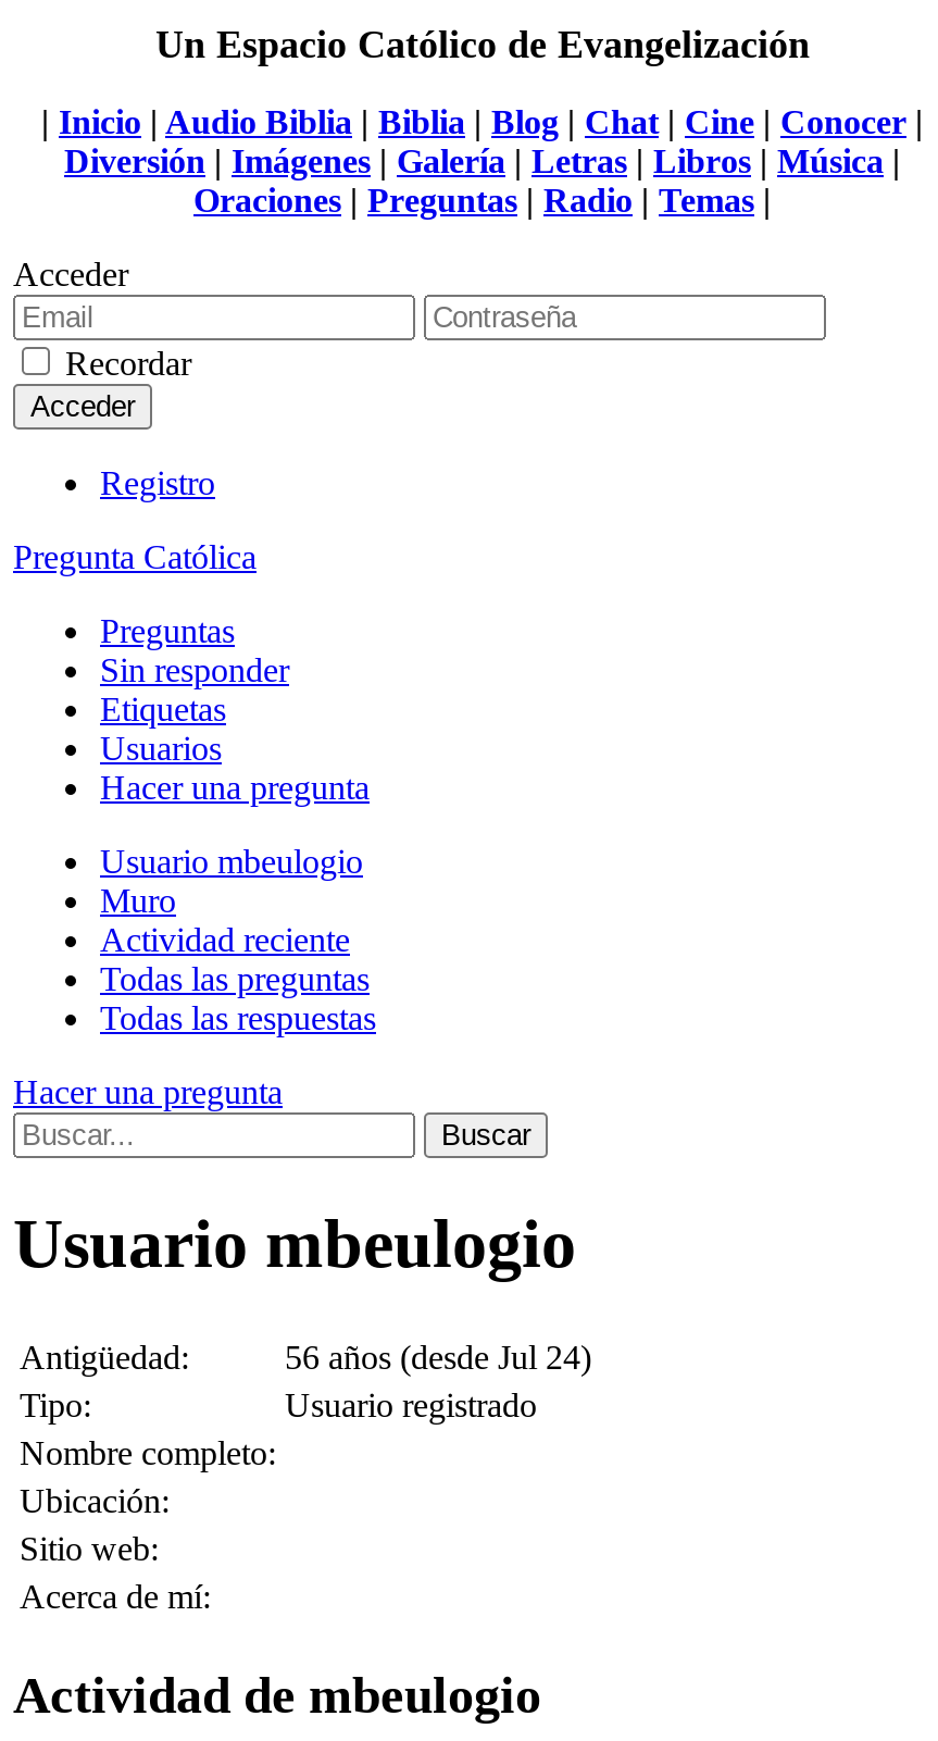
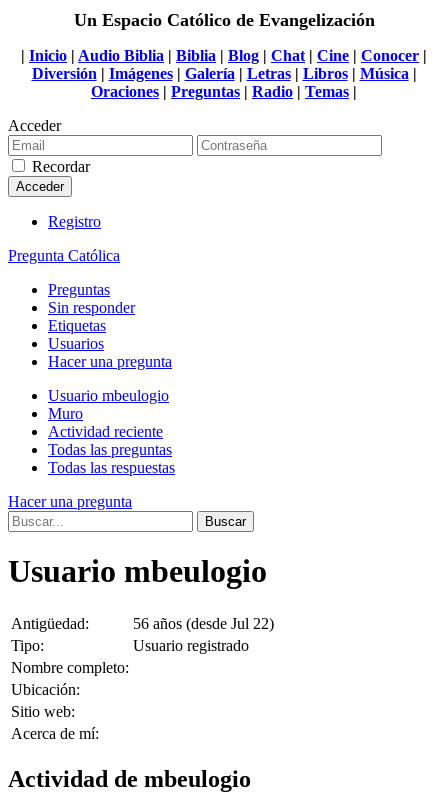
[285,1338,591,1375] 56 años (desde Jul 24) -> [133,615,274,632] 56 años (desde Jul 22)

